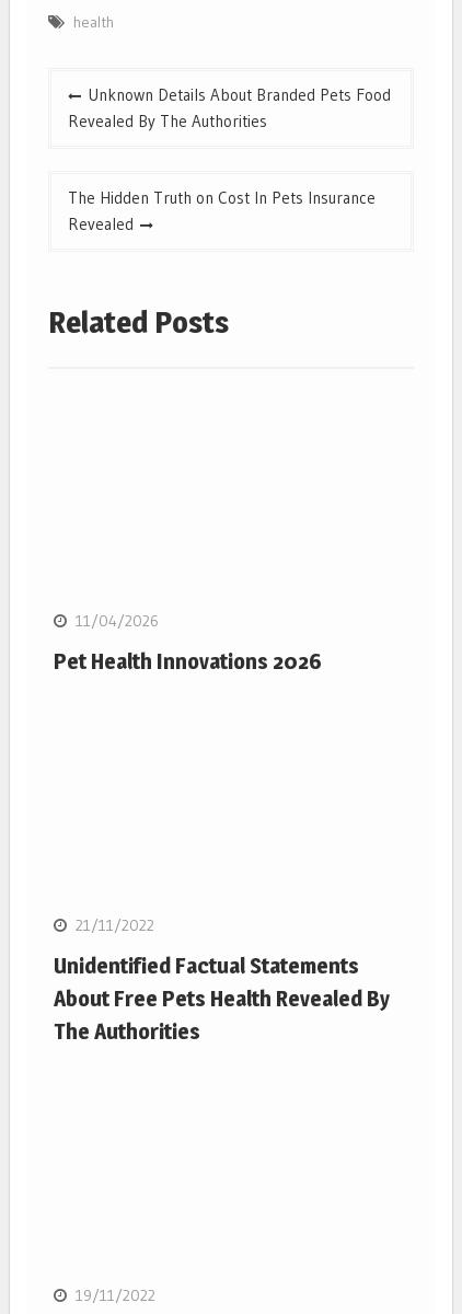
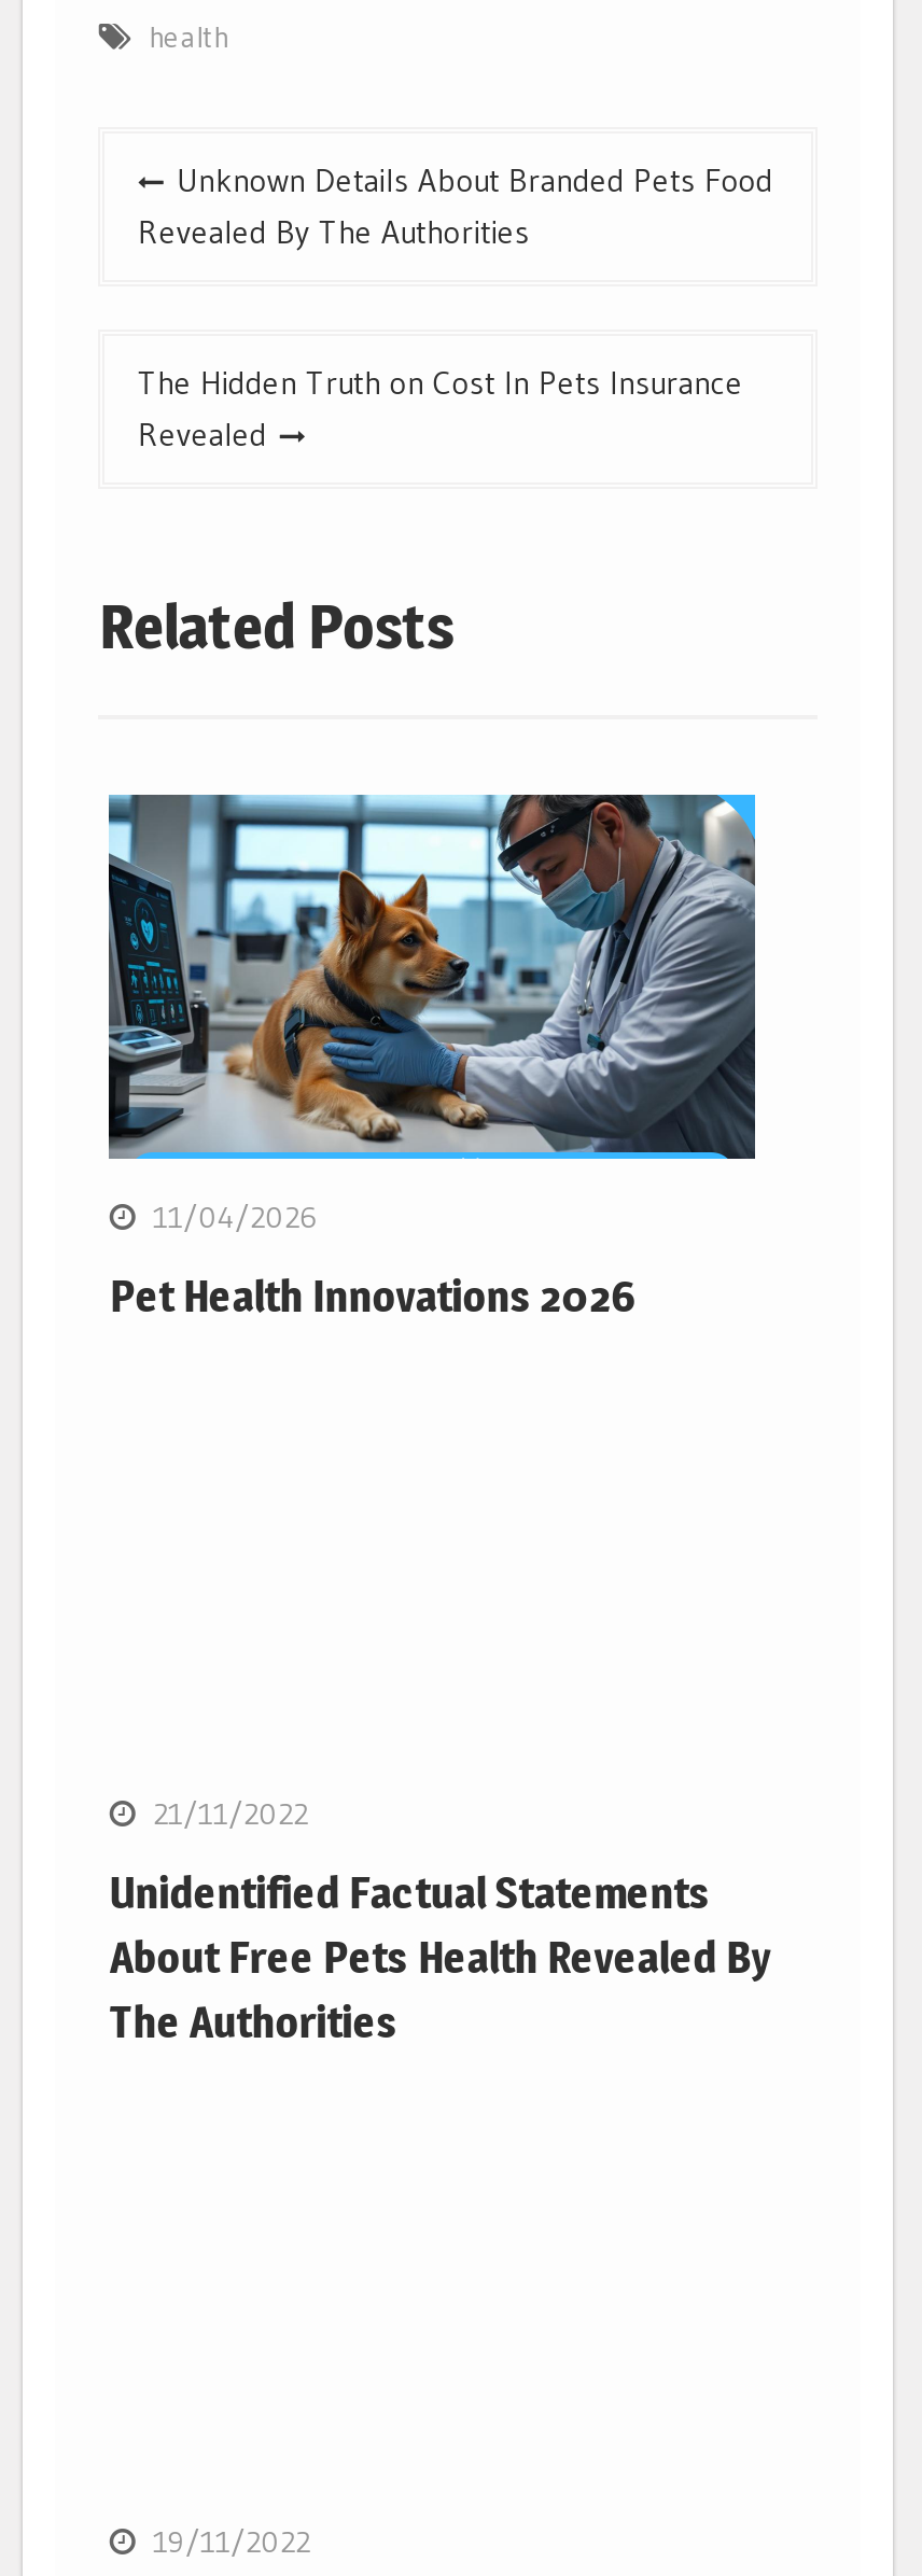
none -> [107,793,757,1161] [image]

